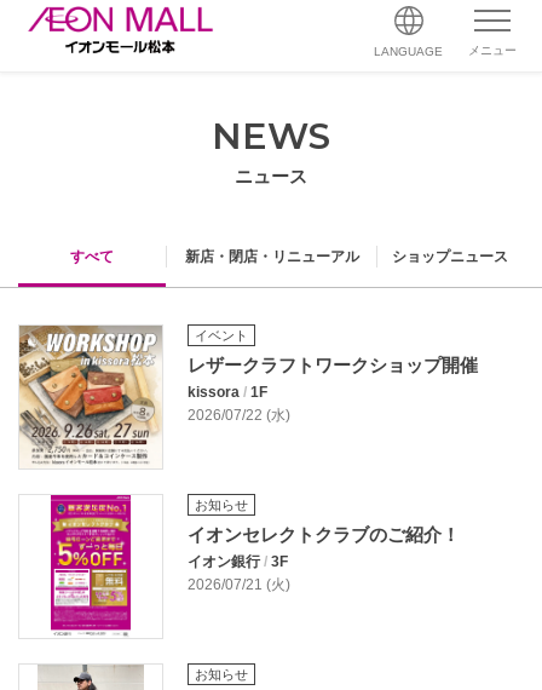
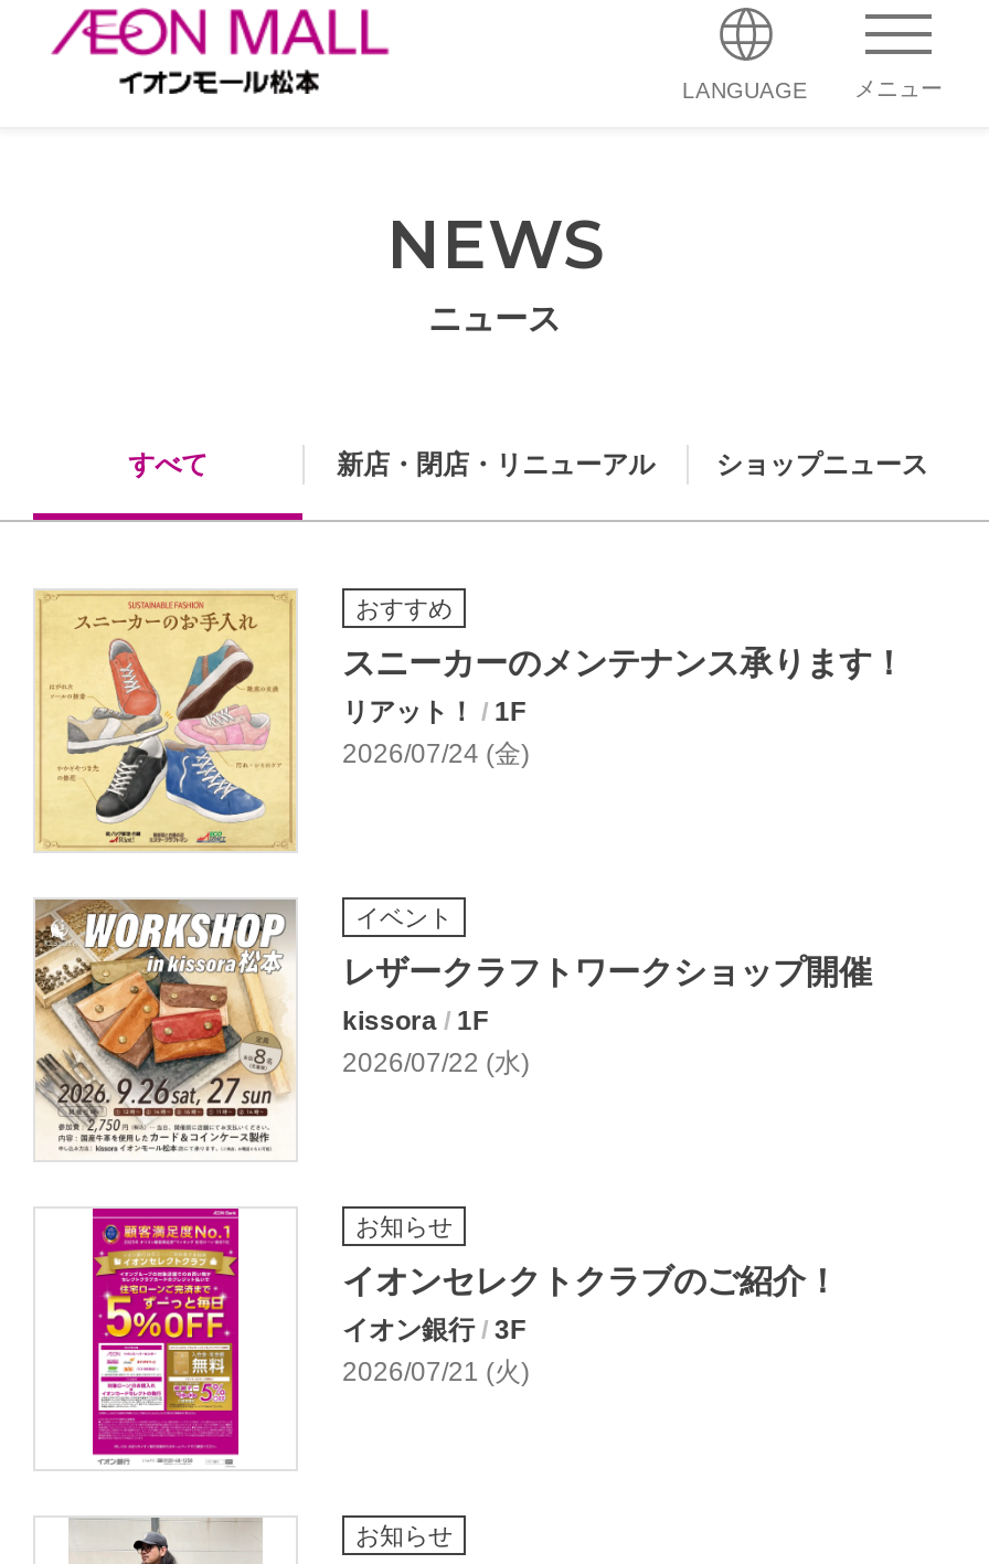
none -> [33,588,905,853] [image] | おすすめ | スニーカーのメンテナンス承ります！ | リアット！ / 1F | 2026/07/24 (金)

